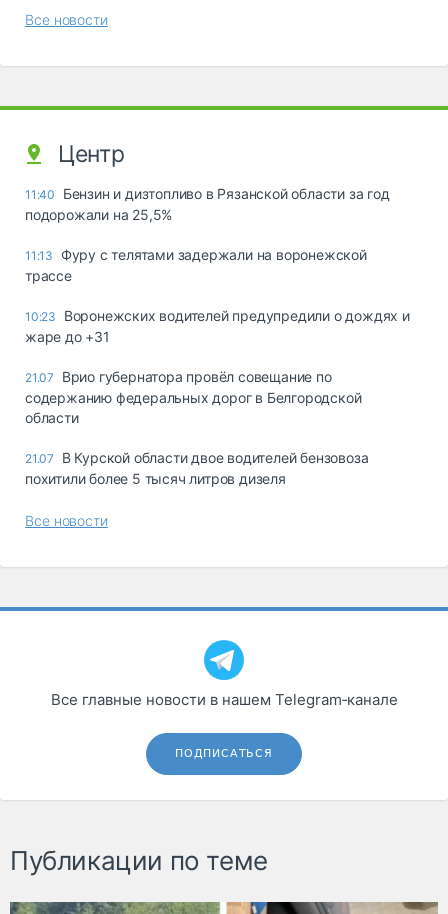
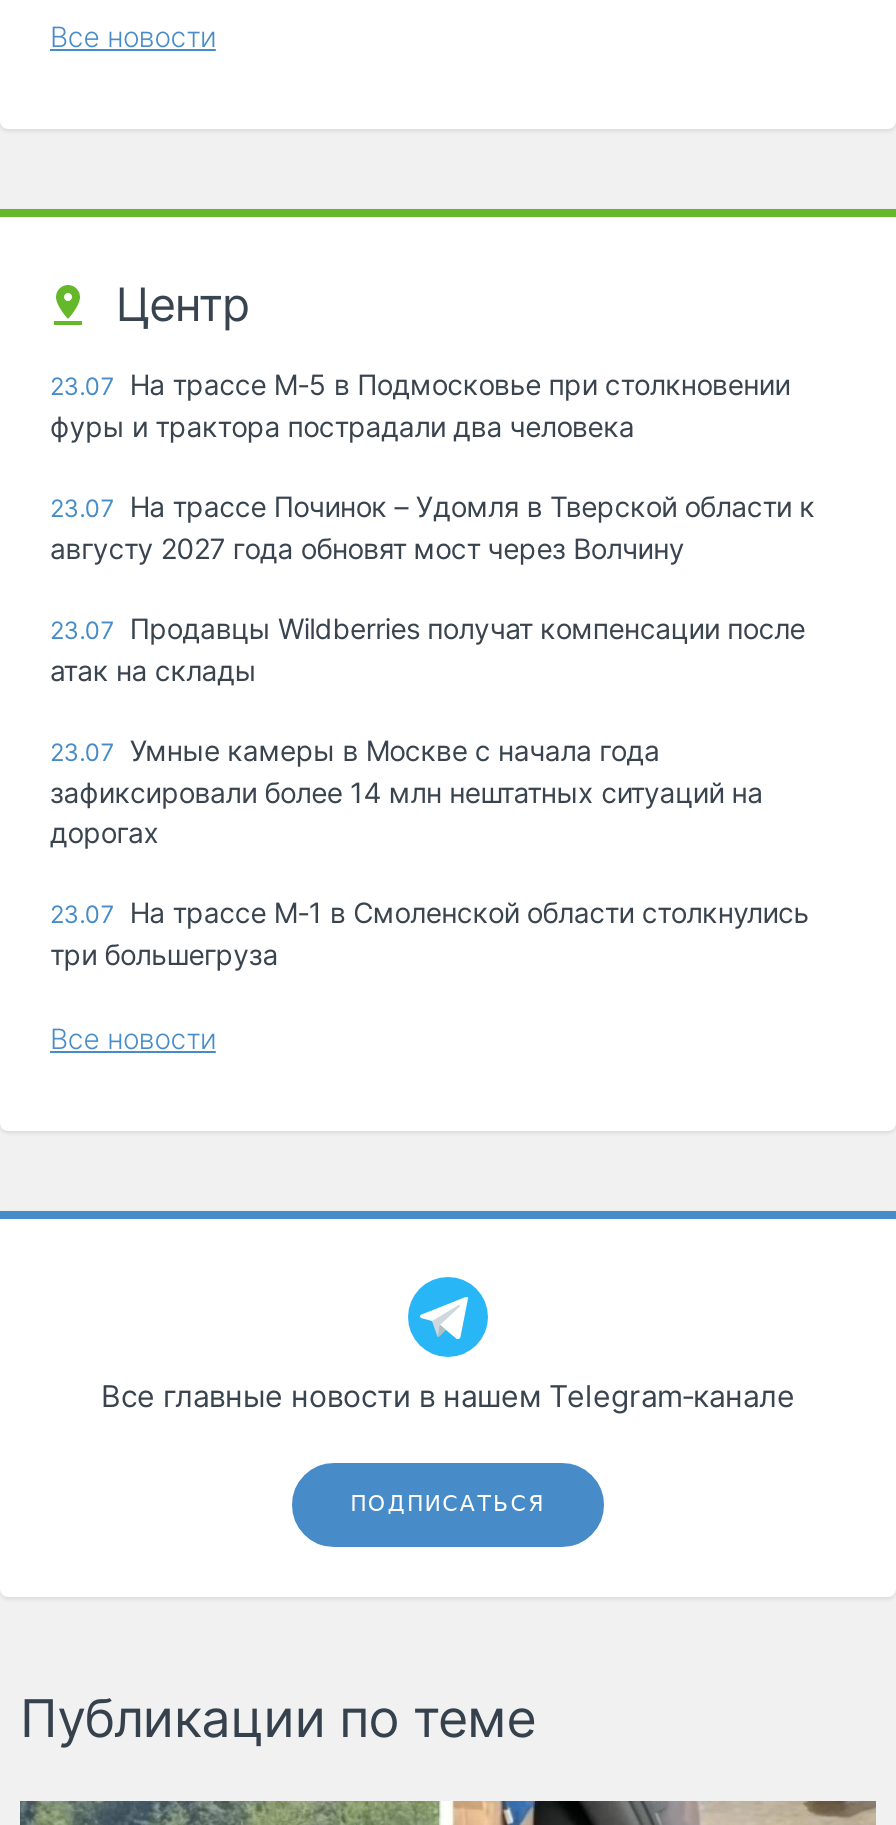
[25,185,390,223] 11:40 Бензин и дизтопливо в Рязанской области за год | подорожали на 25,5% -> [50,368,790,444] 23.07 На трассе М-5 в Подмосковье при столкновении | фуры и трактора пострадали два человека
[25,246,367,284] 11:13 Фуру с телятами задержали на воронежской | трассе -> [50,490,815,566] 23.07 На трассе Починок – Удомля в Тверской области к | августу 2027 года обновят мост через Волчину
[25,307,410,345] 10:23 Воронежских водителей предупредили о дождях и | жаре до +31 -> [50,612,805,688] 23.07 Продавцы Wildberries получат компенсации после | атак на склады
[25,368,361,426] 21.07 Врио губернатора провёл совещание по | содержанию федеральных дорог в Белгородской | области -> [50,734,763,850] 23.07 Умные камеры в Москве с начала года | зафиксировали более 14 млн нештатных ситуаций на | дорогах
[25,449,368,487] 21.07 В Курской области двое водителей бензовоза | похитили более 5 тысяч литров дизеля -> [50,896,809,972] 23.07 На трассе М-1 в Смоленской области столкнулись | три большегруза

